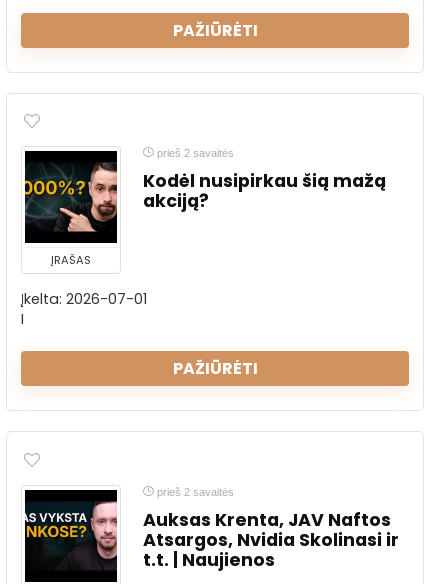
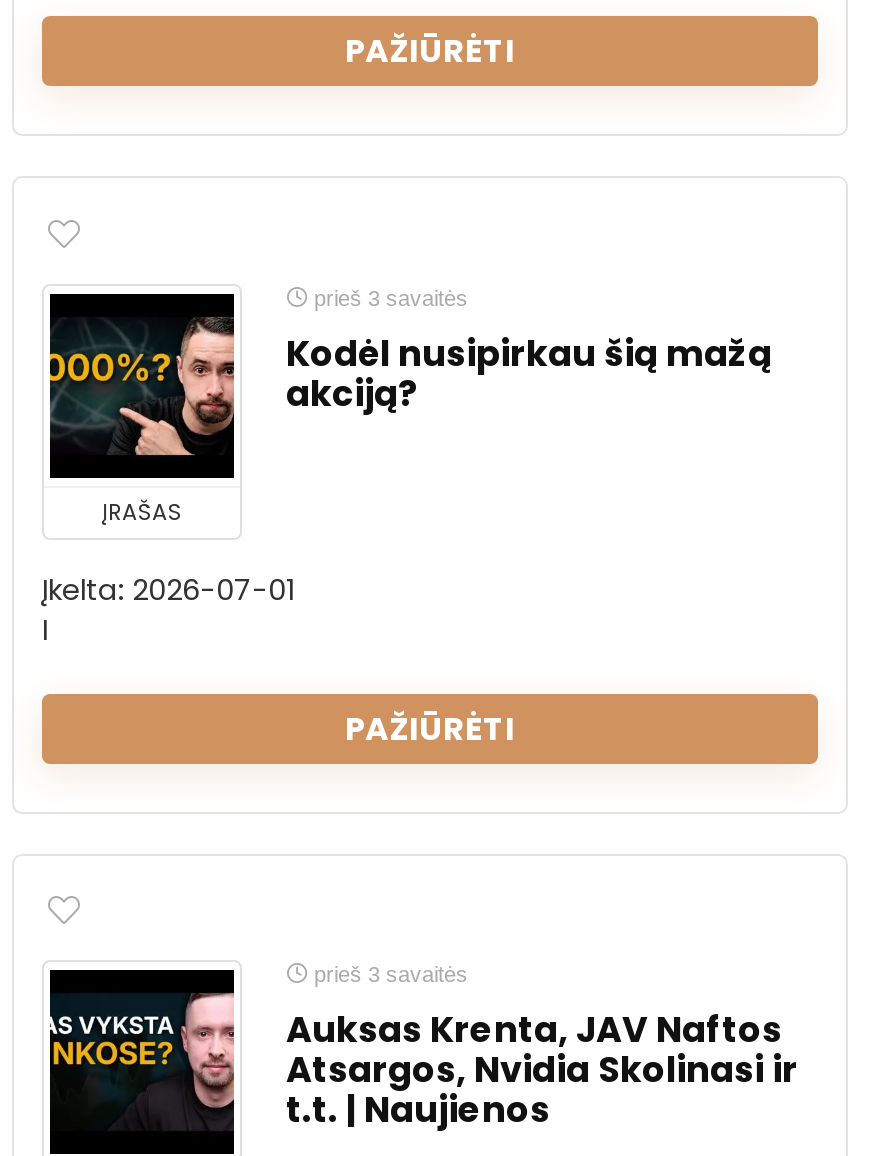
[154,147,234,159] prieš 2 savaitės -> [308,285,468,309] prieš 3 savaitės
[154,485,234,497] prieš 2 savaitės -> [308,961,468,985] prieš 3 savaitės

